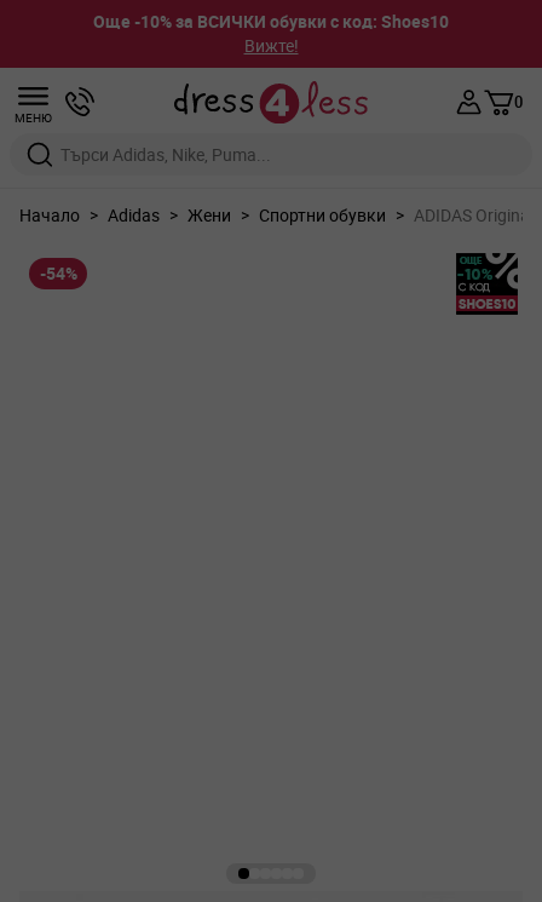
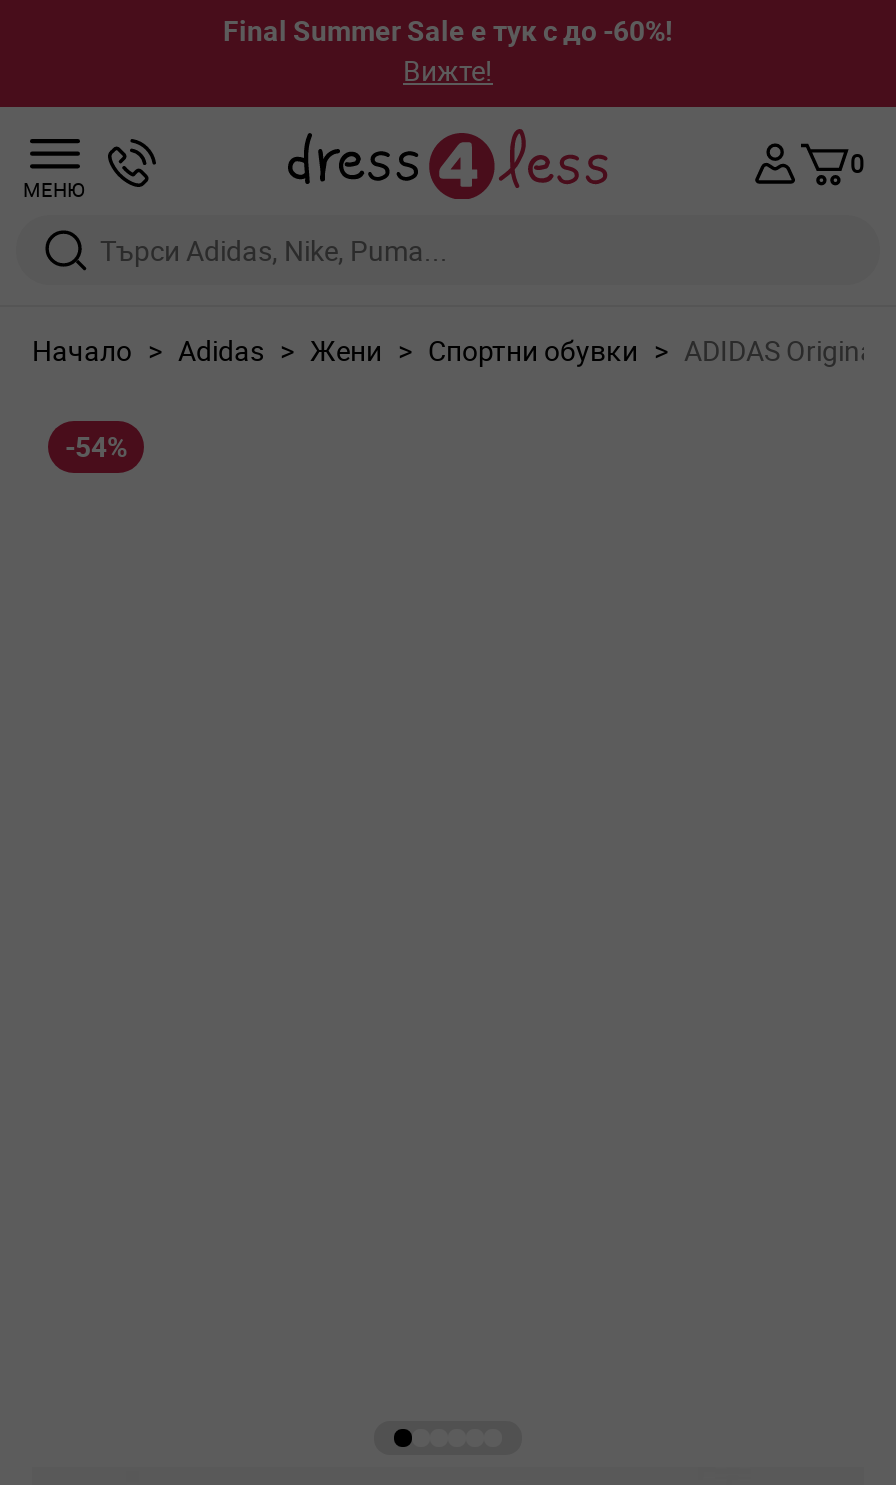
[93,10,449,33] Още -10% за ВСИЧКИ обувки с код: Shoes10 -> [223,11,673,49] Final Summer Sale е тук с до -60%!
[455,252,519,316] [image] -> none

